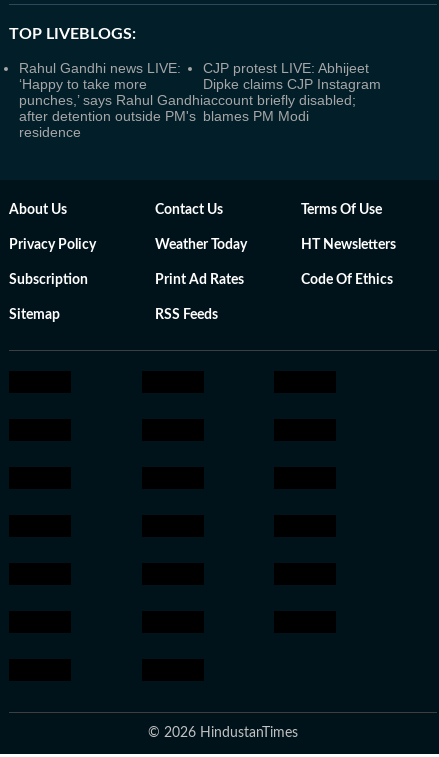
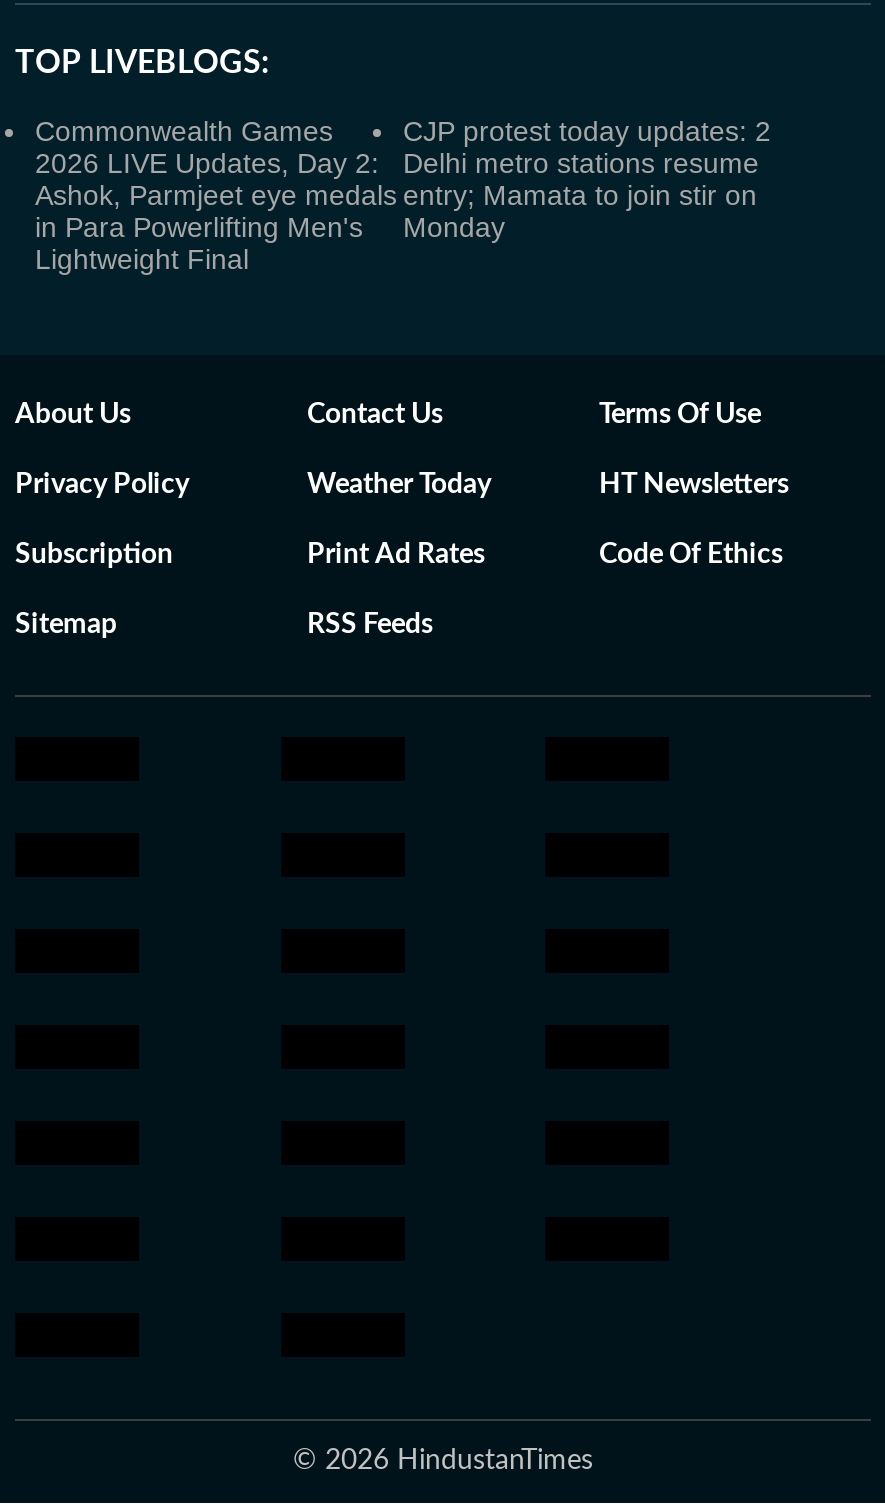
[19,60,203,140] Rahul Gandhi news LIVE: | ‘Happy to take more | punches,’ says Rahul Gandhi | after detention outside PM's | residence -> [35,115,397,275] Commonwealth Games | 2026 LIVE Updates, Day 2: | Ashok, Parmjeet eye medals | in Para Powerlifting Men's | Lightweight Final
[203,60,381,124] CJP protest LIVE: Abhijeet | Dipke claims CJP Instagram | account briefly disabled; | blames PM Modi -> [403,115,771,243] CJP protest today updates: 2 | Delhi metro stations resume | entry; Mamata to join stir on | Monday

